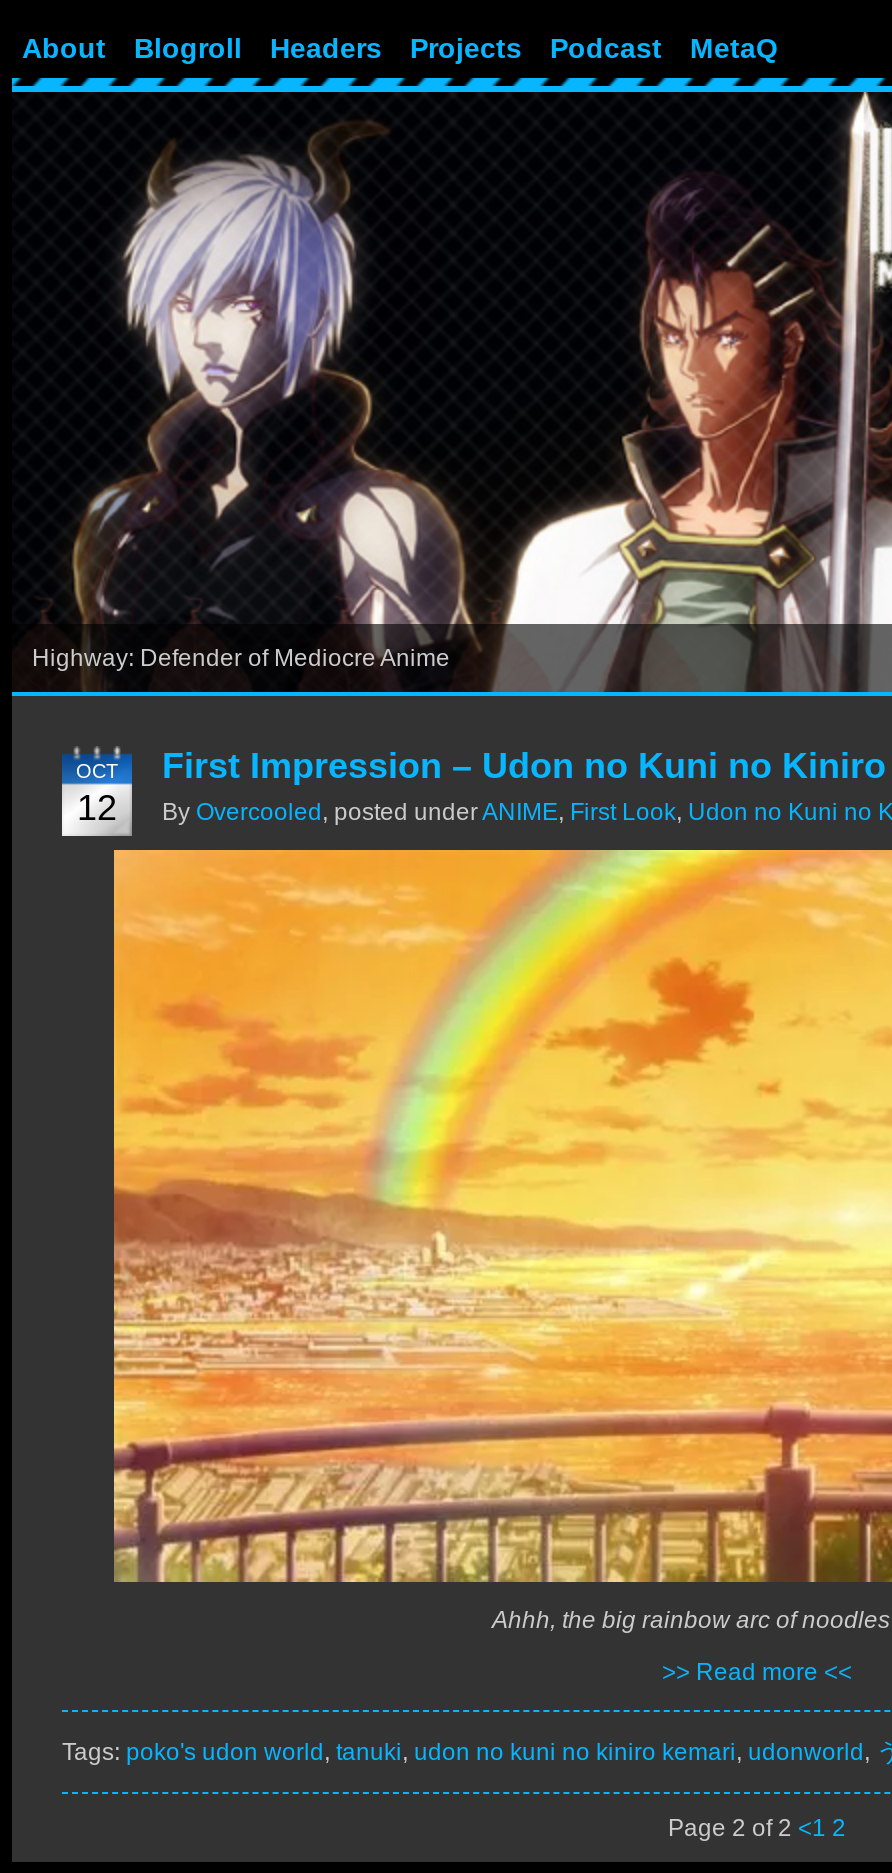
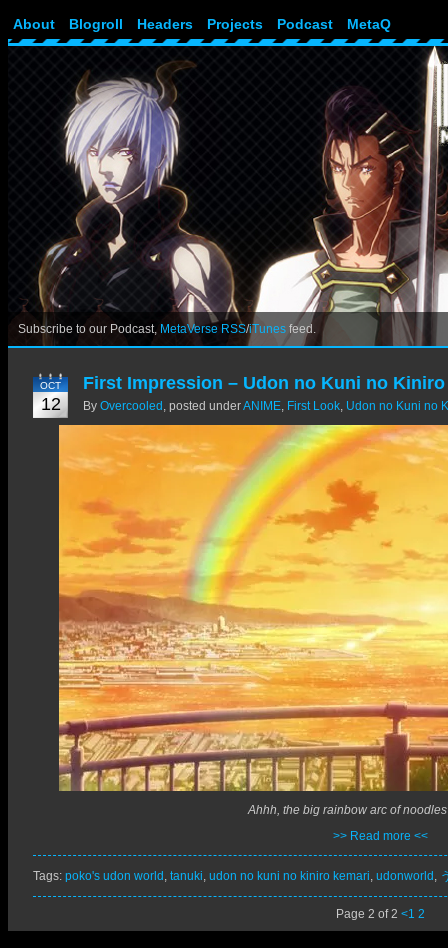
[32,644,450,672] Highway: Defender of Mediocre Anime -> [18,322,316,336] Subscribe to our Podcast, MetaVerse RSS/iTunesfeed.

